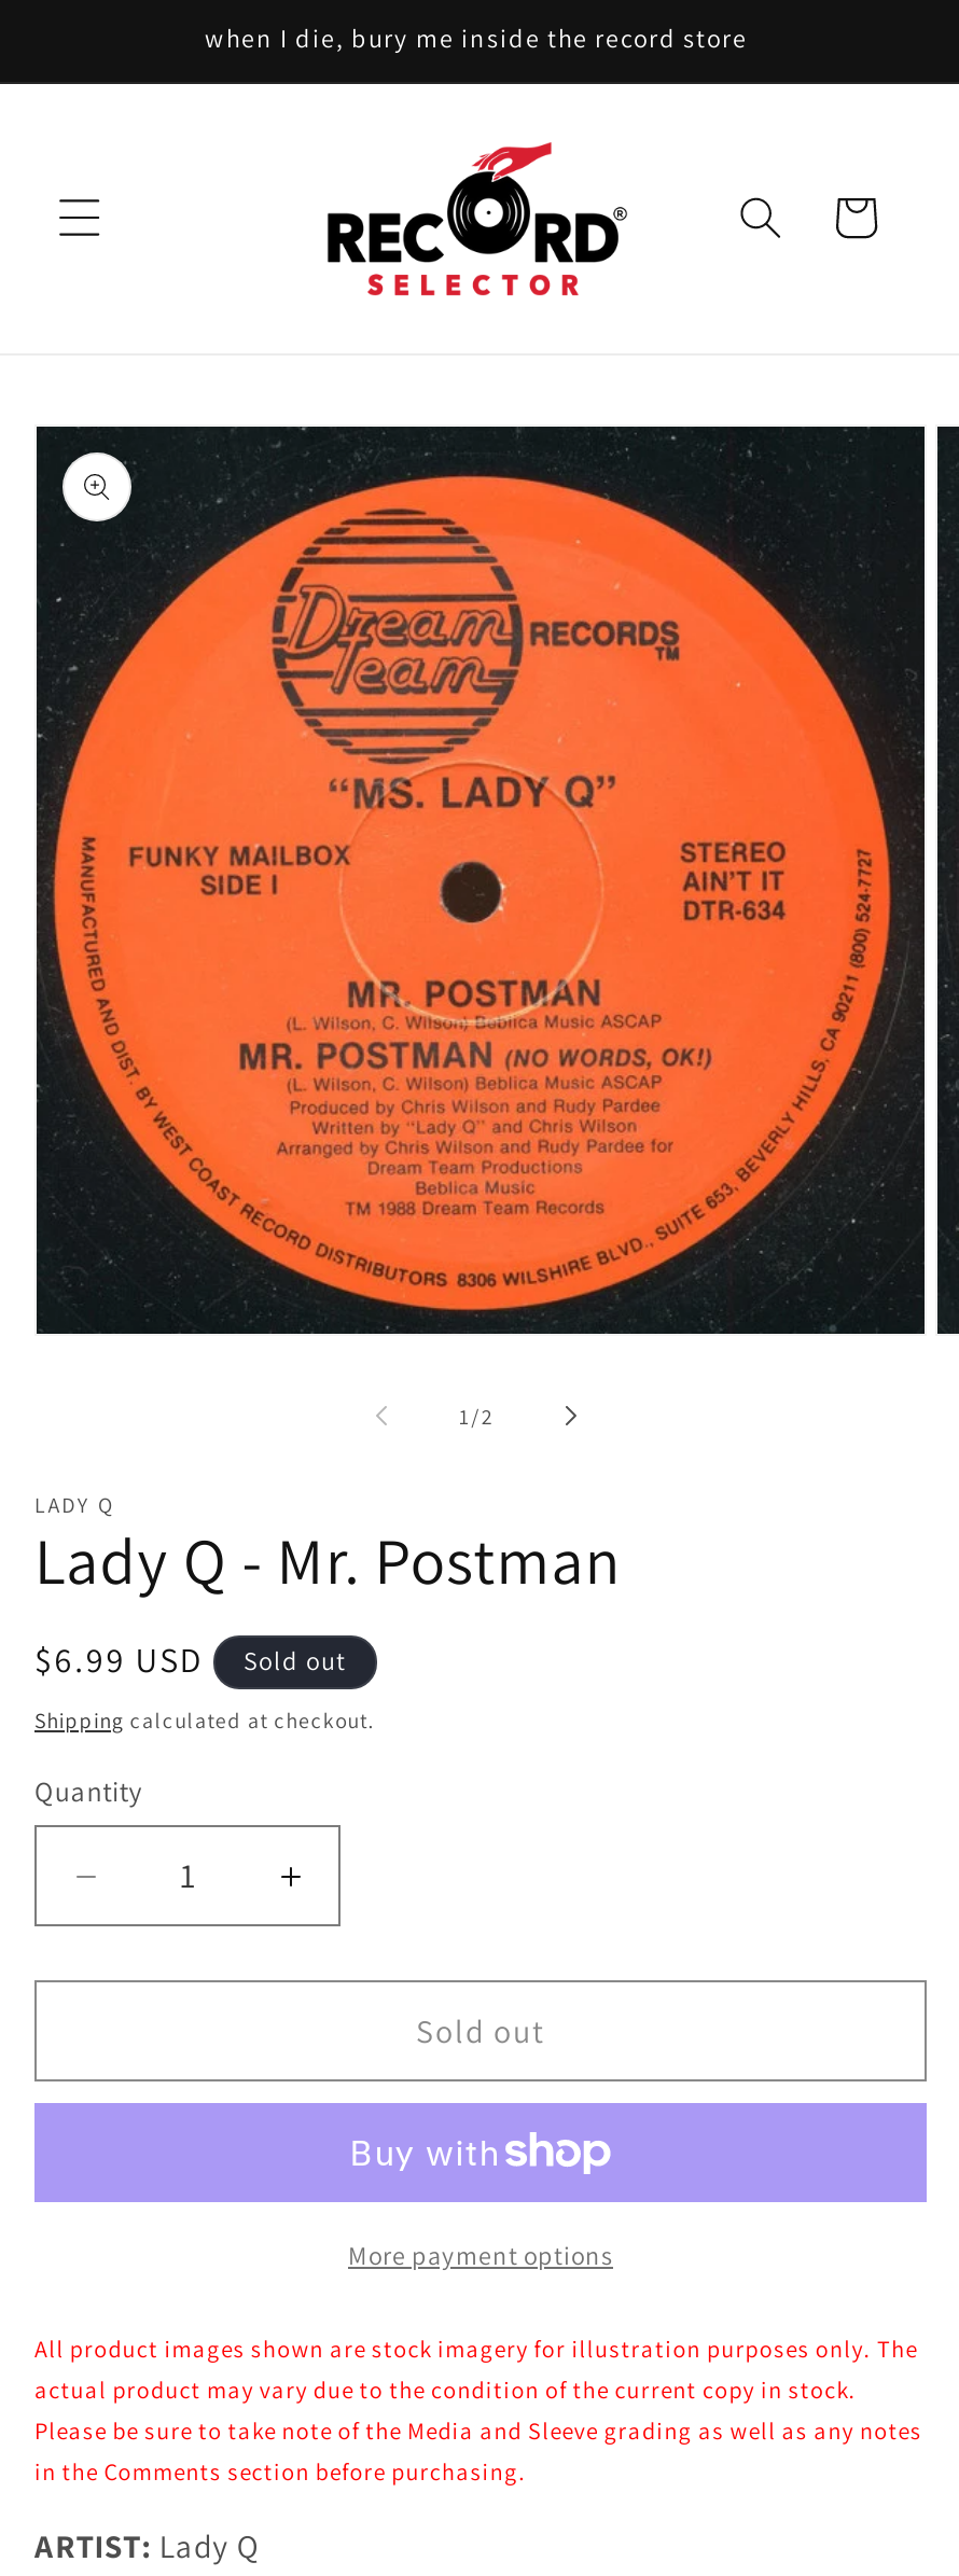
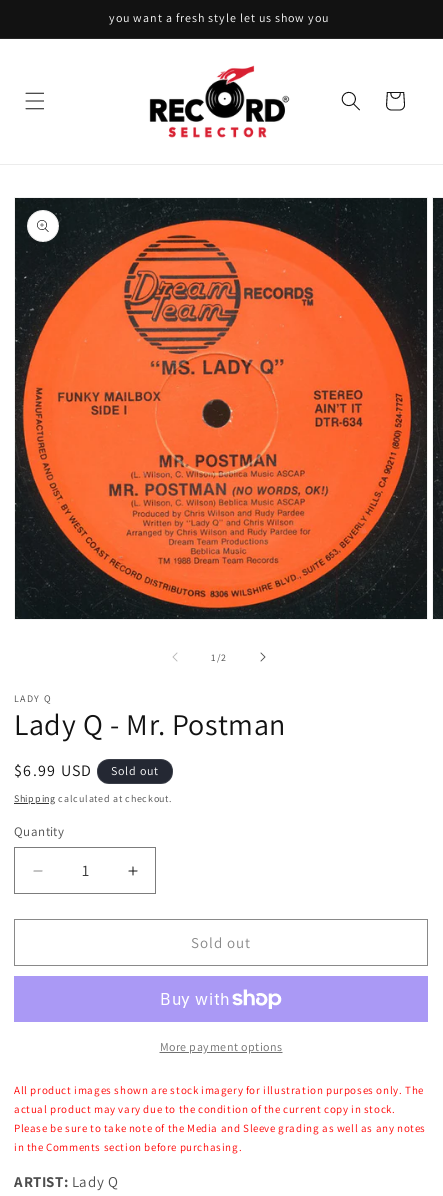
[205,22,748,54] when I die, bury me inside the record store -> [109,10,329,25] you want a fresh style let us show you

